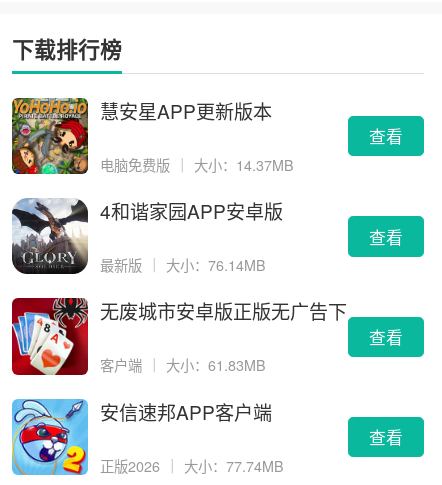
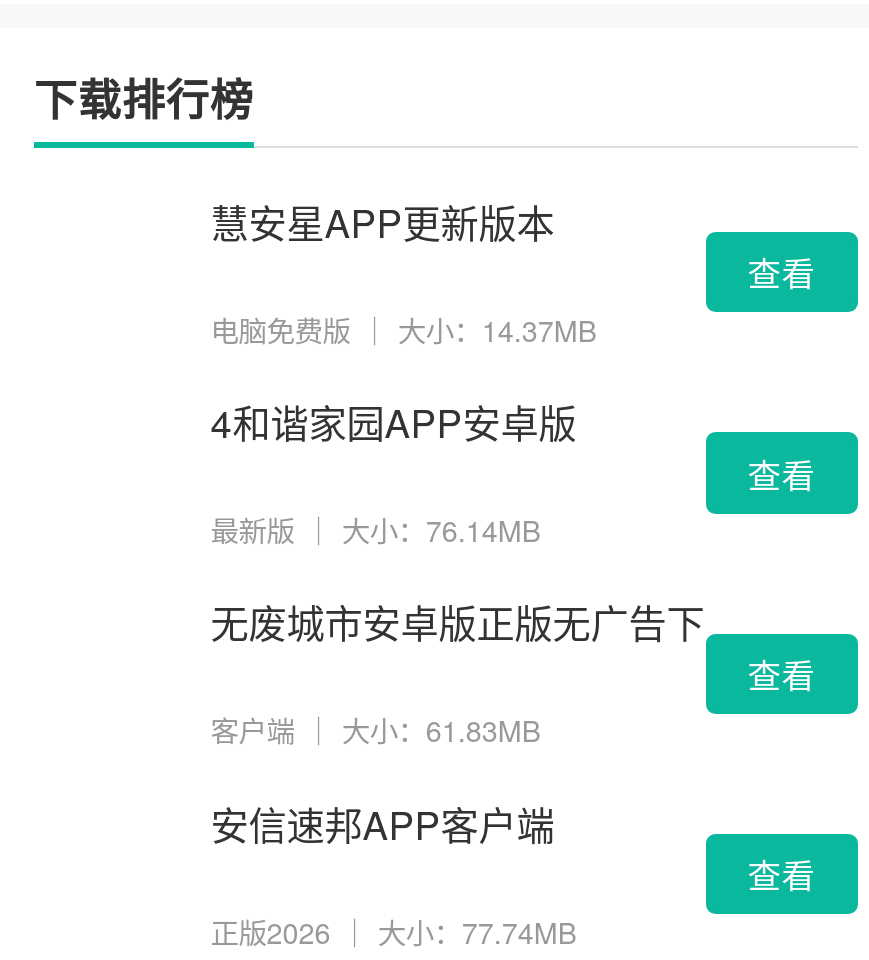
[11,97,89,175] [image] -> none
[11,197,89,275] [image] -> none
[11,297,89,376] [image] -> none
[11,398,89,476] [image] -> none

